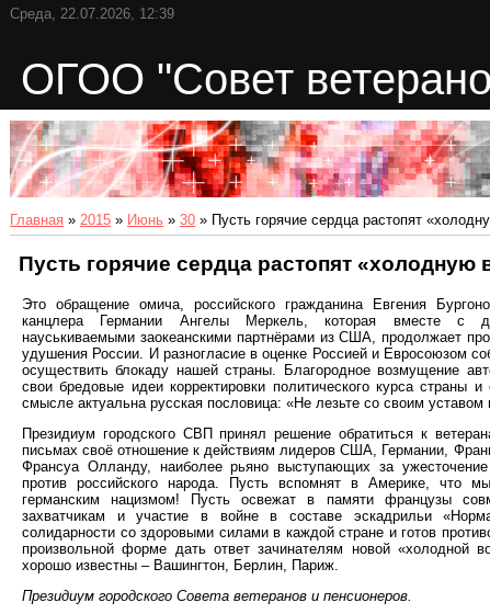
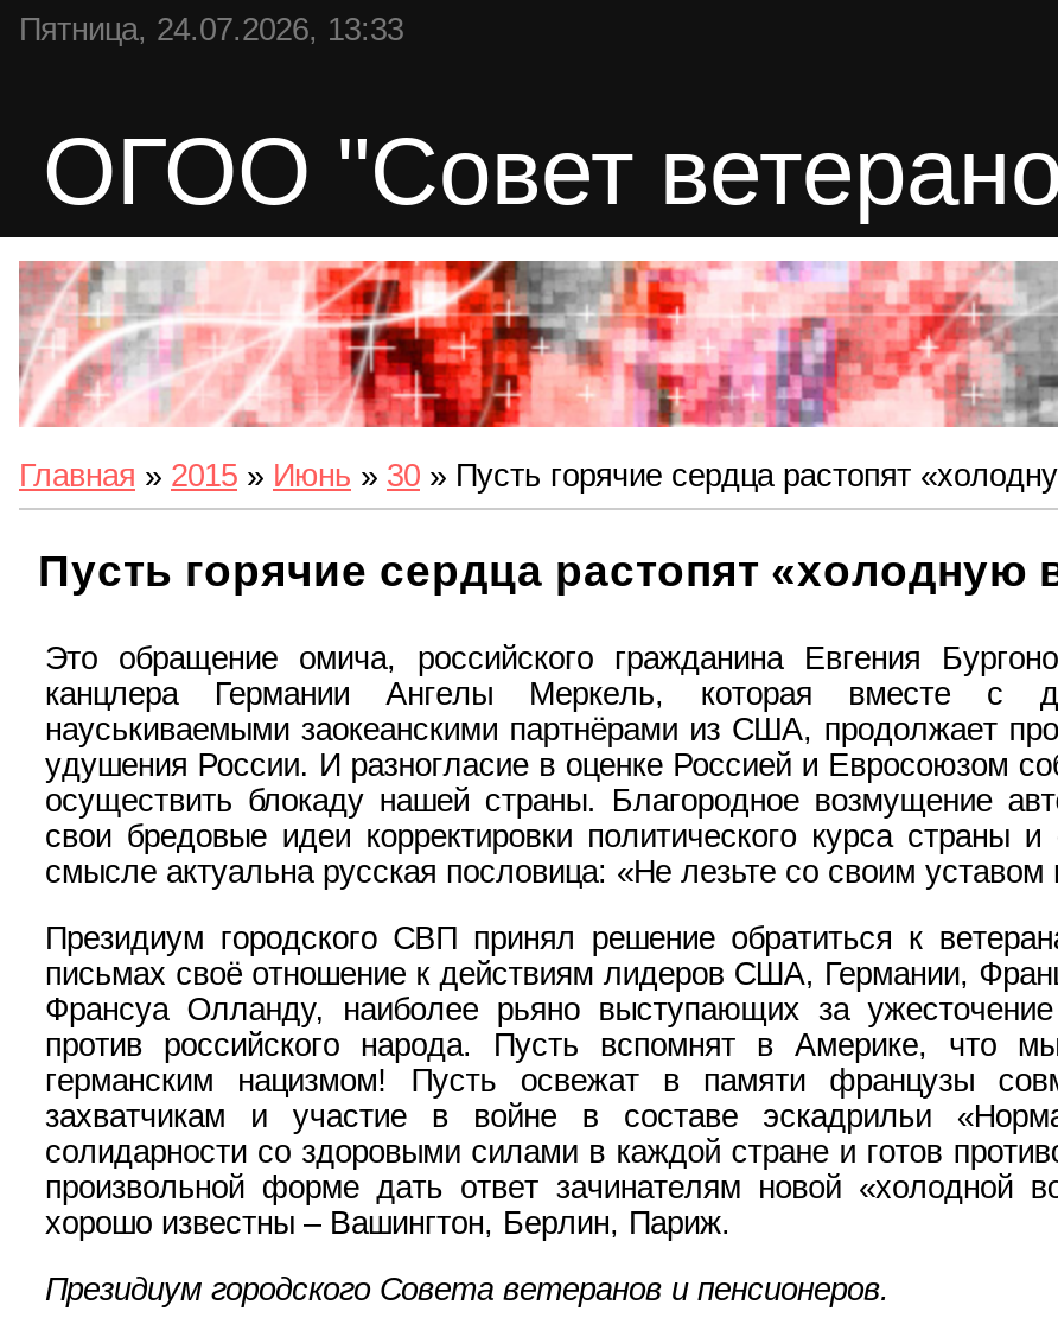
[10,5,174,22] Среда, 22.07.2026, 12:39 -> [19,12,403,47] Пятница, 24.07.2026, 13:33

